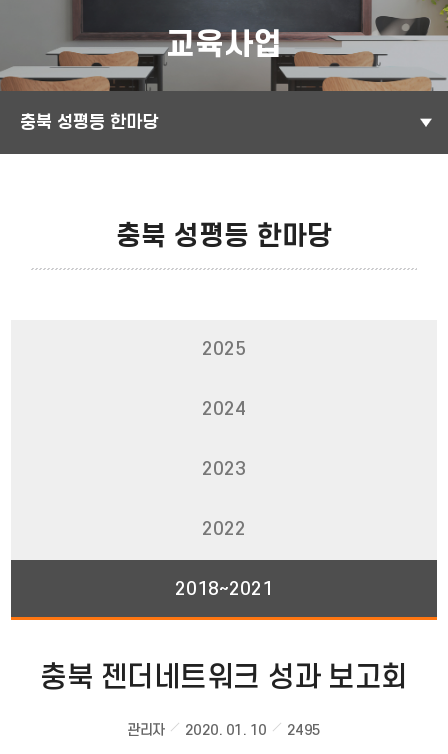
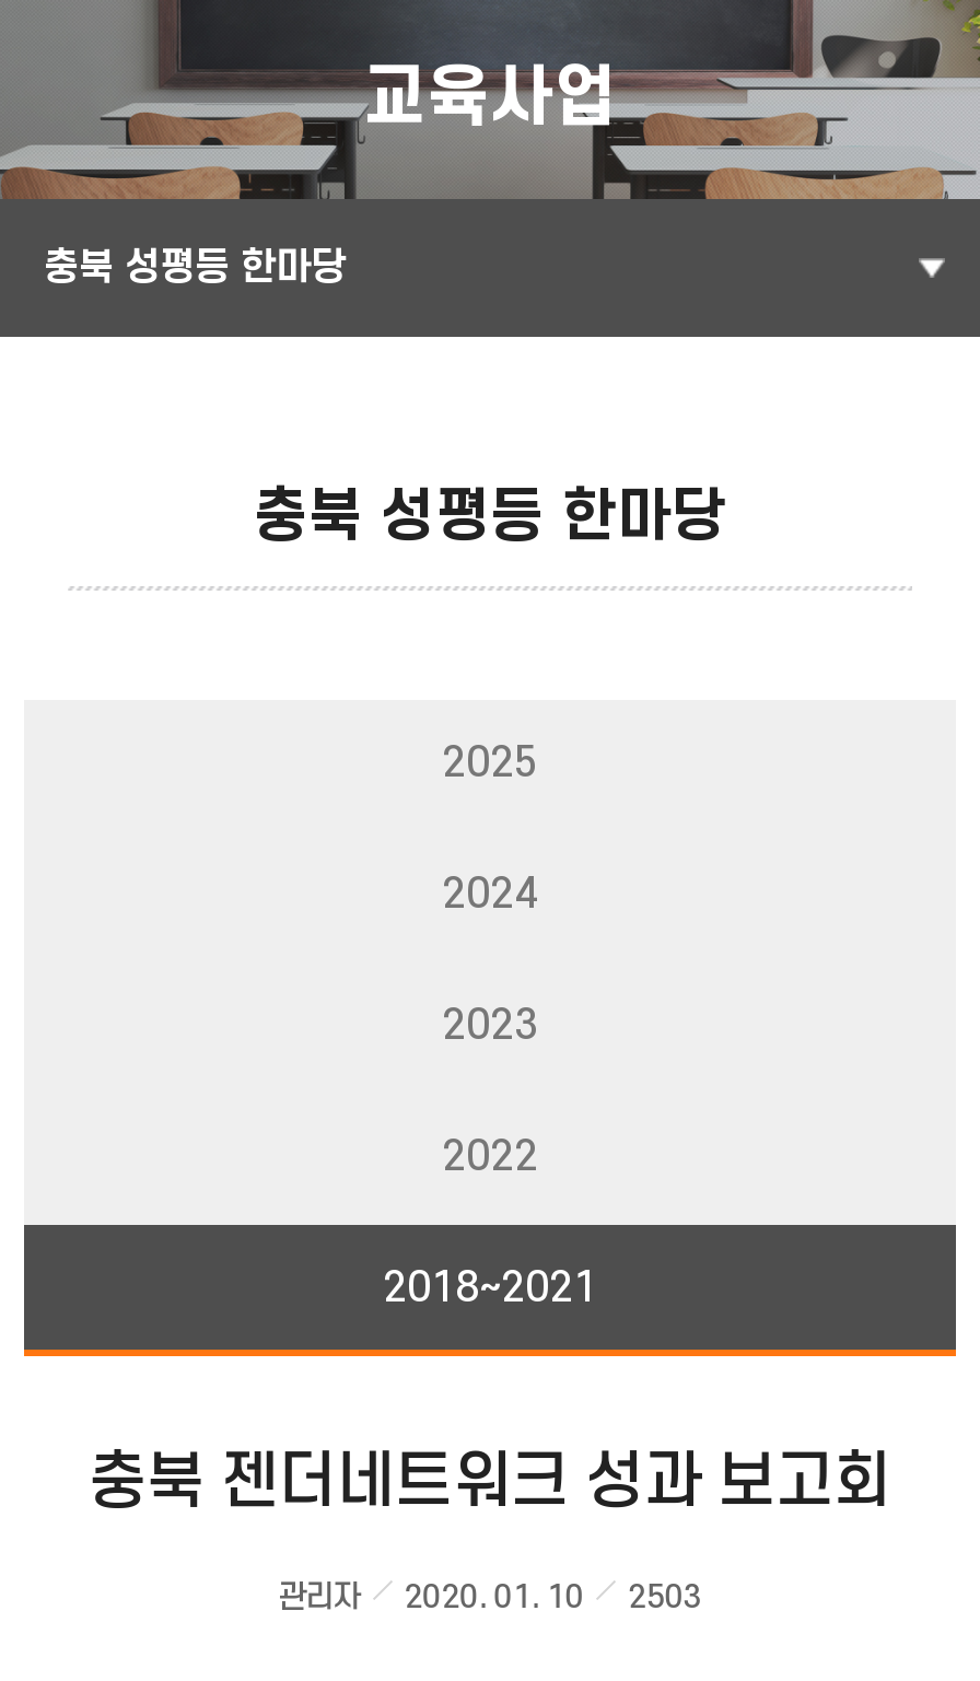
[127,722,321,739] 관리자 2020. 01. 10 2495 -> [278,1580,702,1617] 관리자 2020. 01. 10 2503

